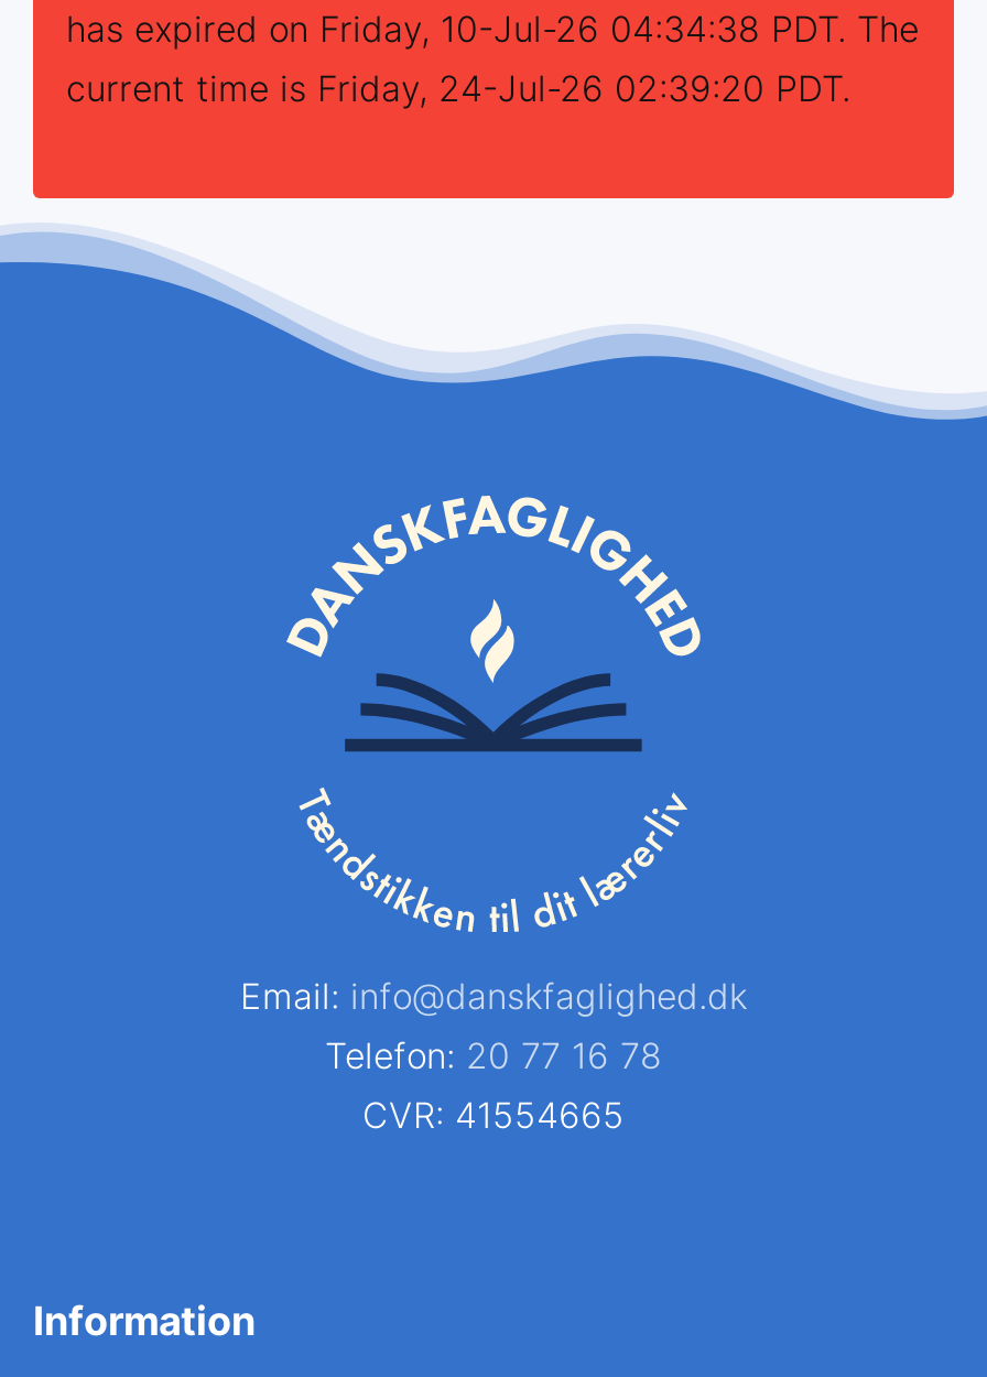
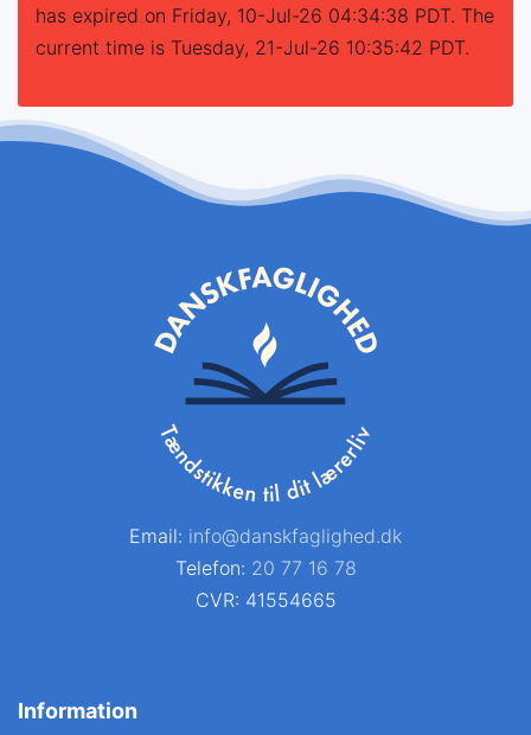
[66,67,850,111] current time is Friday, 24-Jul-26 02:39:20 PDT. -> [36,36,469,60] current time is Tuesday, 21-Jul-26 10:35:42 PDT.

